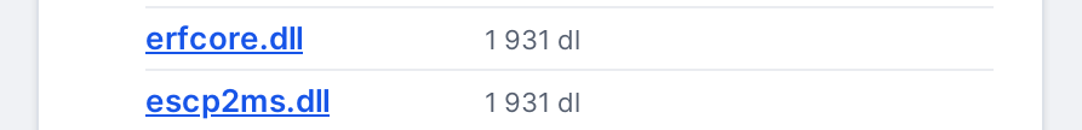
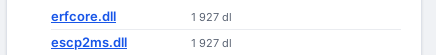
[485,23,582,57] 1 931 dl -> [191,10,232,24] 1 927 dl
[485,85,582,119] 1 931 dl -> [191,36,232,50] 1 927 dl

